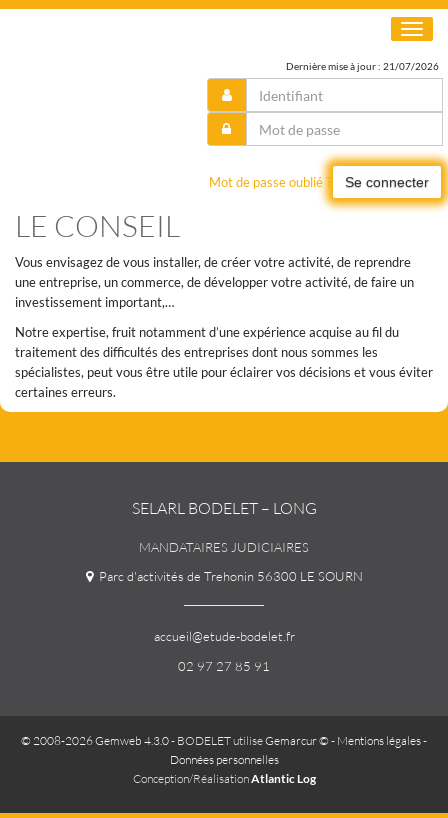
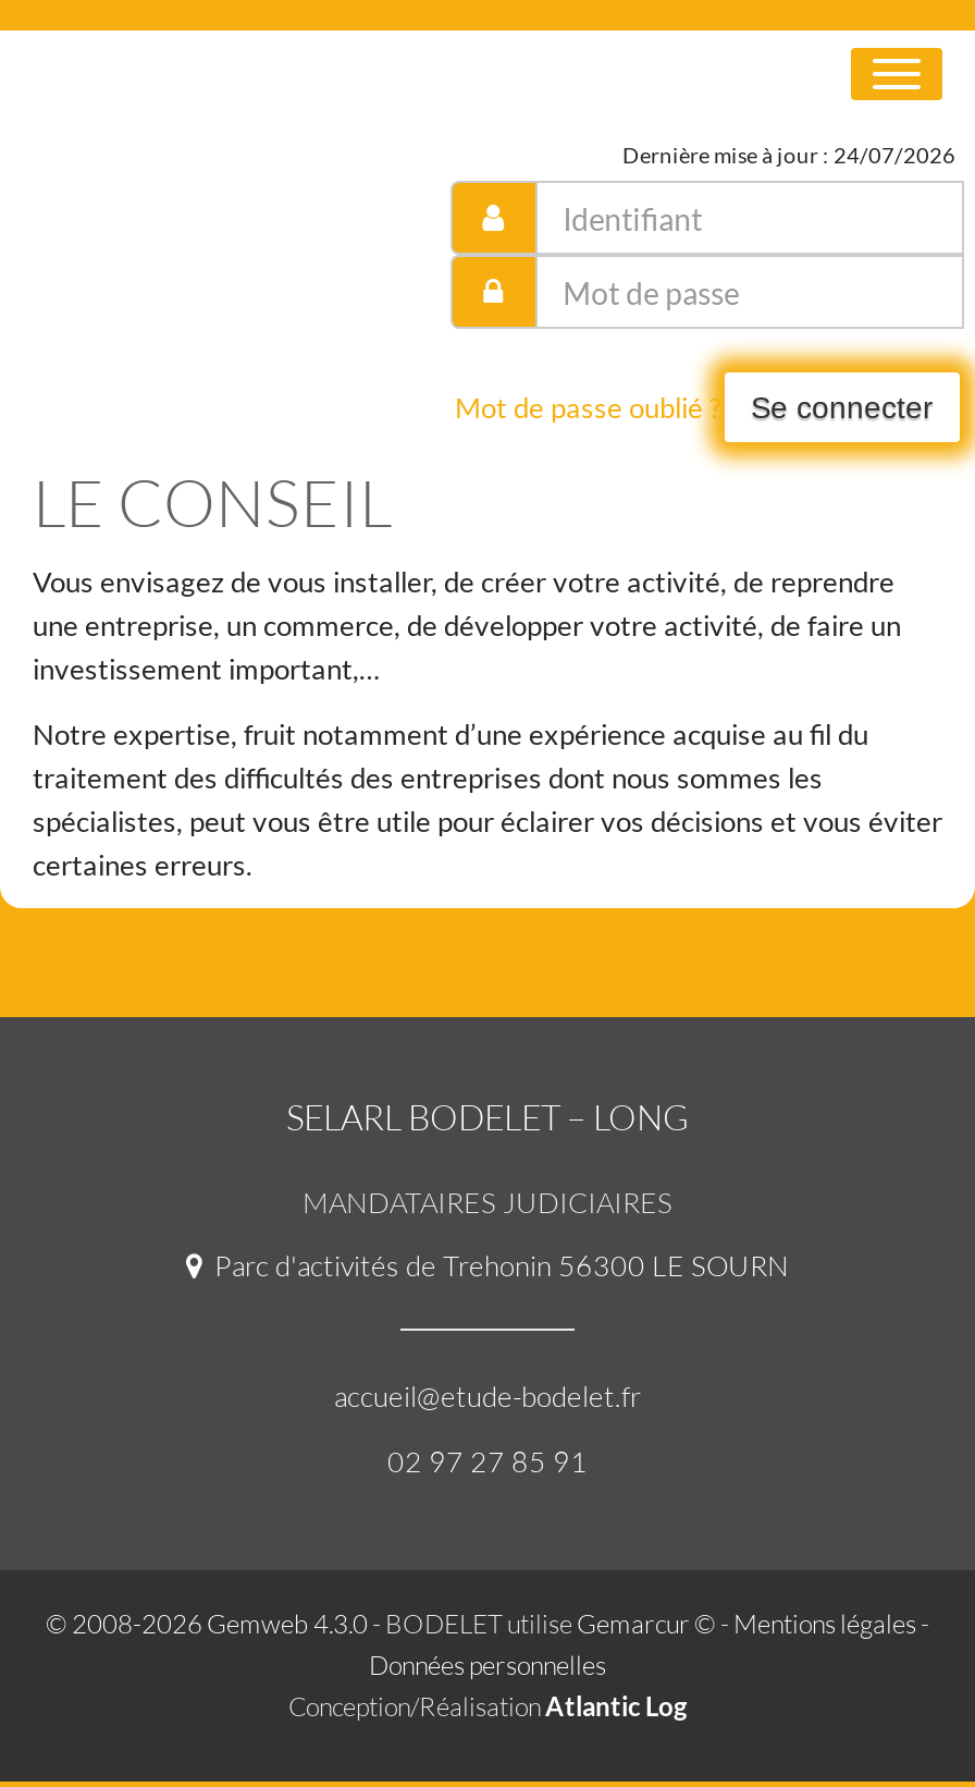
[286,60,439,72] Dernière mise à jour : 21/07/2026 -> [622,142,955,168] Dernière mise à jour : 24/07/2026

